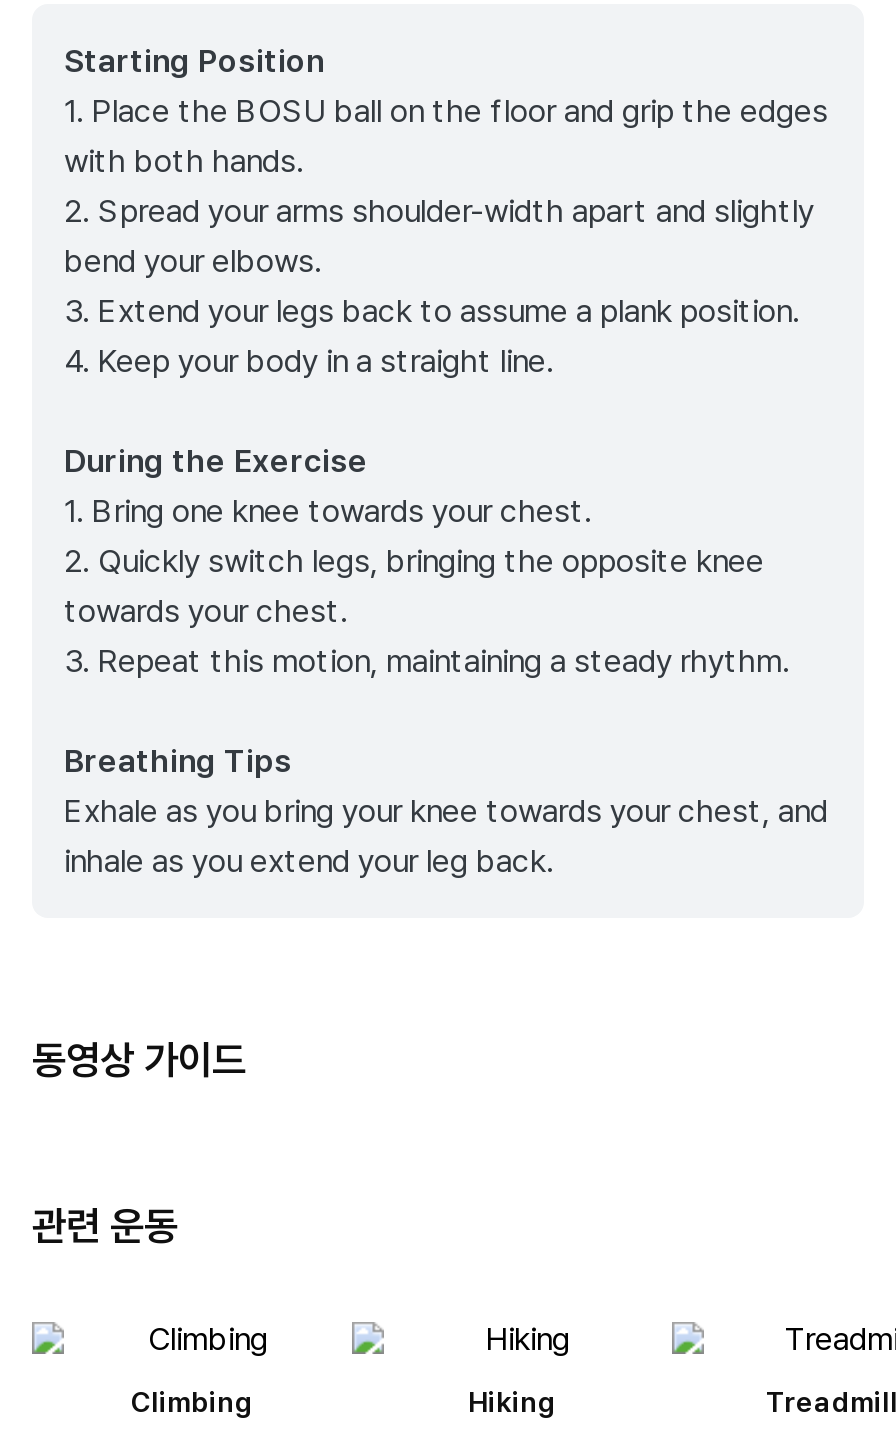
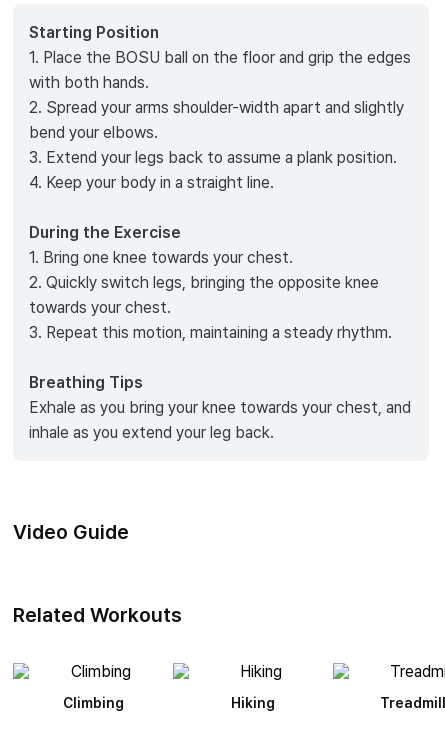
[32,1036,246,1084] 동영상 가이드 -> [13,520,129,544] Video Guide
[32,1202,178,1250] 관련 운동 -> [13,603,182,627] Related Workouts

